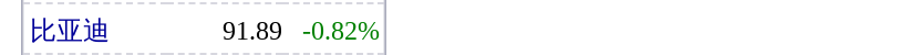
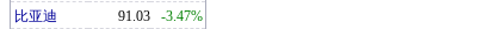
[223,15,282,46] 91.89 -> [118,8,150,24] 91.03
[302,15,380,46] -0.82% -> [161,8,203,24] -3.47%

